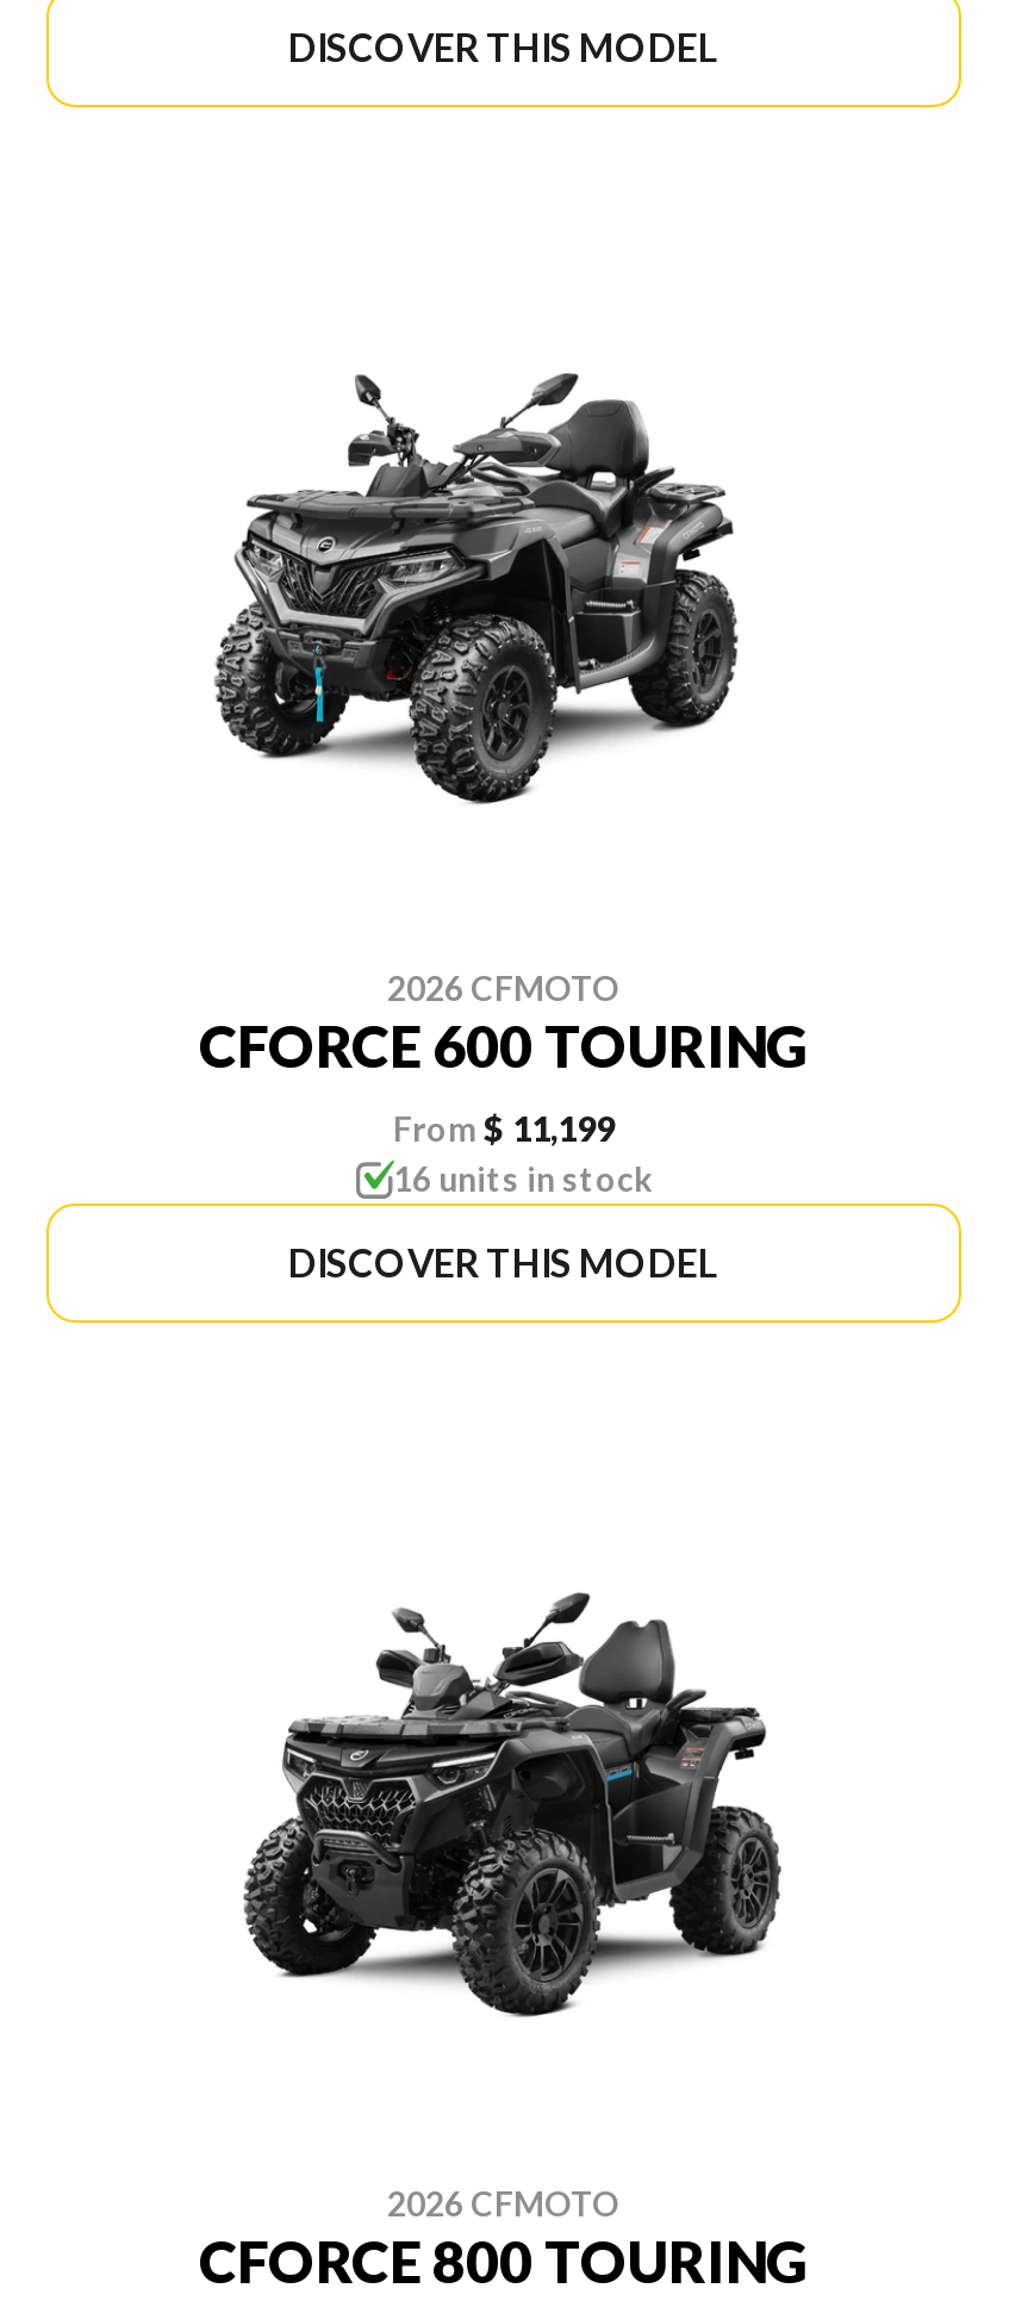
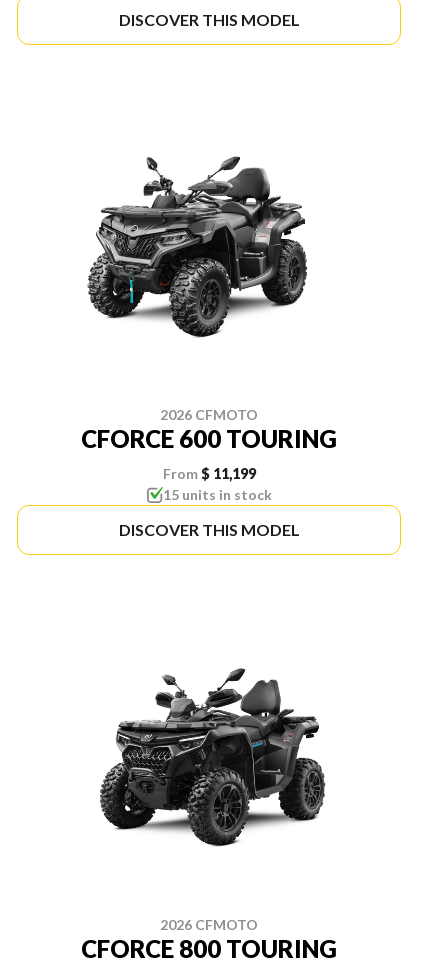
[393,1158,653,1199] 16 units in stock -> [162,486,271,503] 15 units in stock

